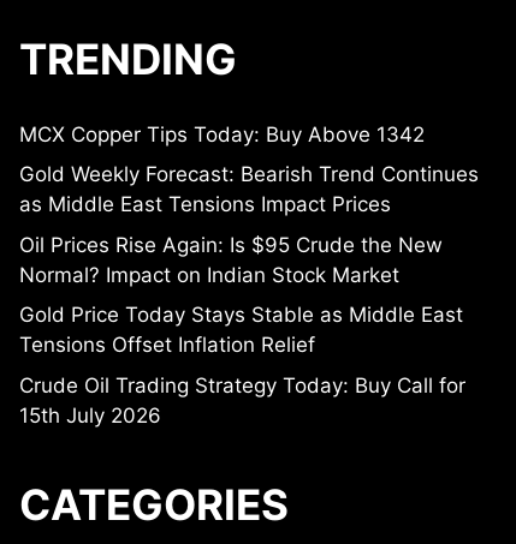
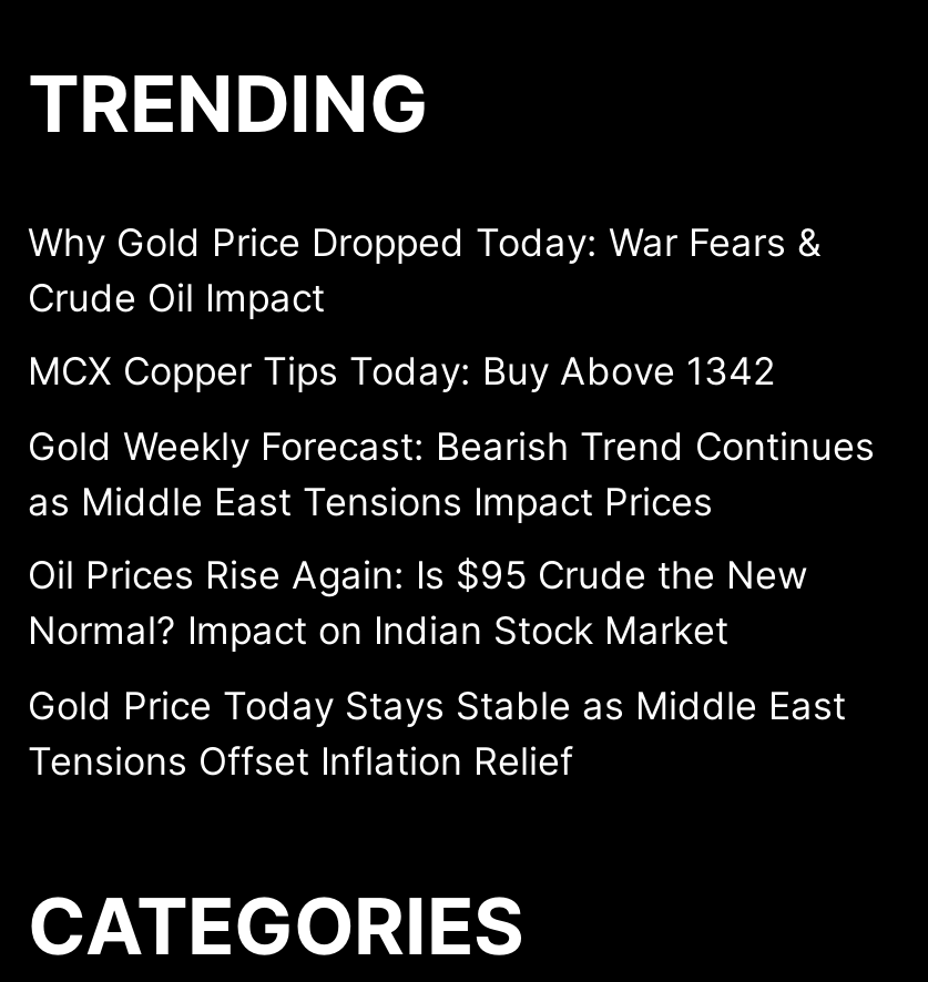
none -> [28,220,822,319] Why Gold Price Dropped Today: War Fears & | Crude Oil Impact
moved [19,122,479,357] -> [28,349,875,783]: MCX Copper Tips Today: Buy Above 1342 | Gold Weekly Forecast: Bearish Trend Continues | as Middle East Tensions Impact Prices | Oil Prices Rise Again: Is $95 Crude the New | Normal? Impact on Indian Stock Market | Gold Price Today Stays Stable as Middle East | Tensions Offset Inflation Relief
[19,373,465,427] Crude Oil Trading Strategy Today: Buy Call for | 15th July 2026 -> none

